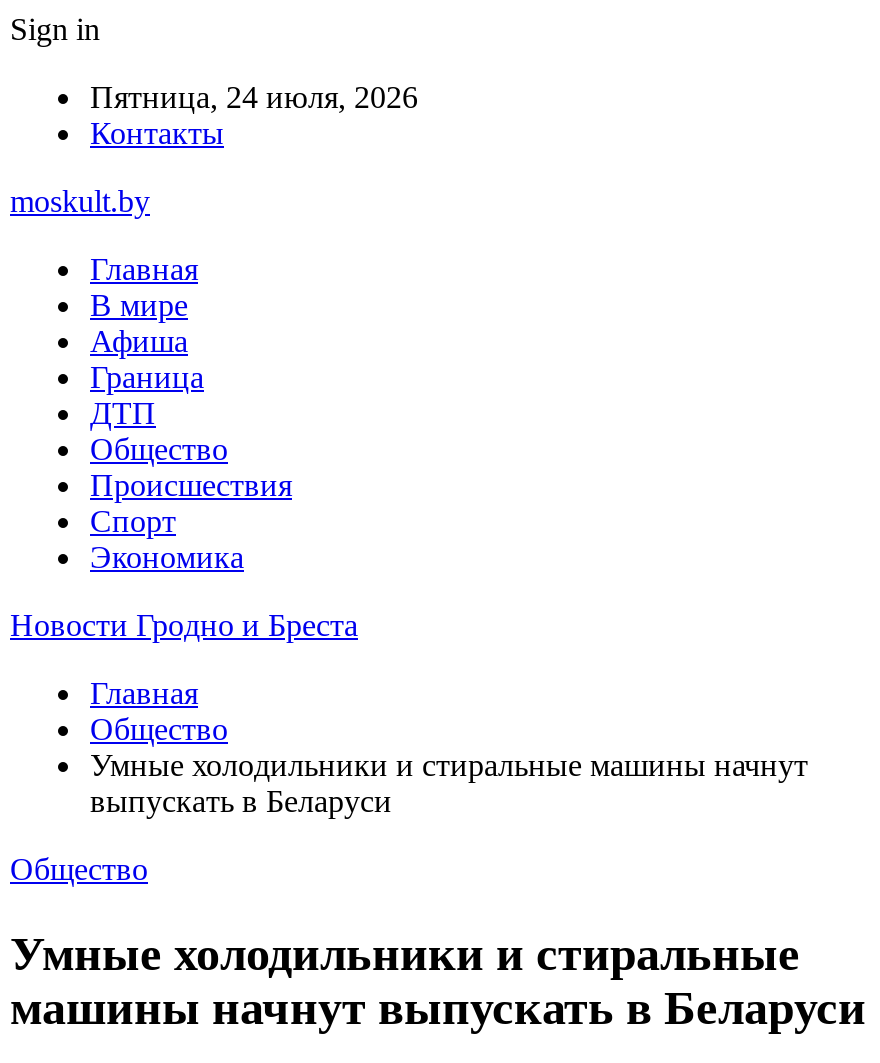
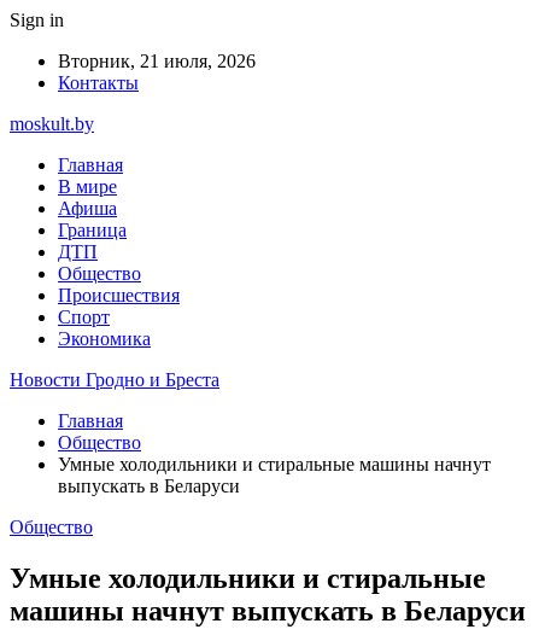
[90,80,418,114] Пятница, 24 июля, 2026 -> [58,51,256,71] Вторник, 21 июля, 2026

